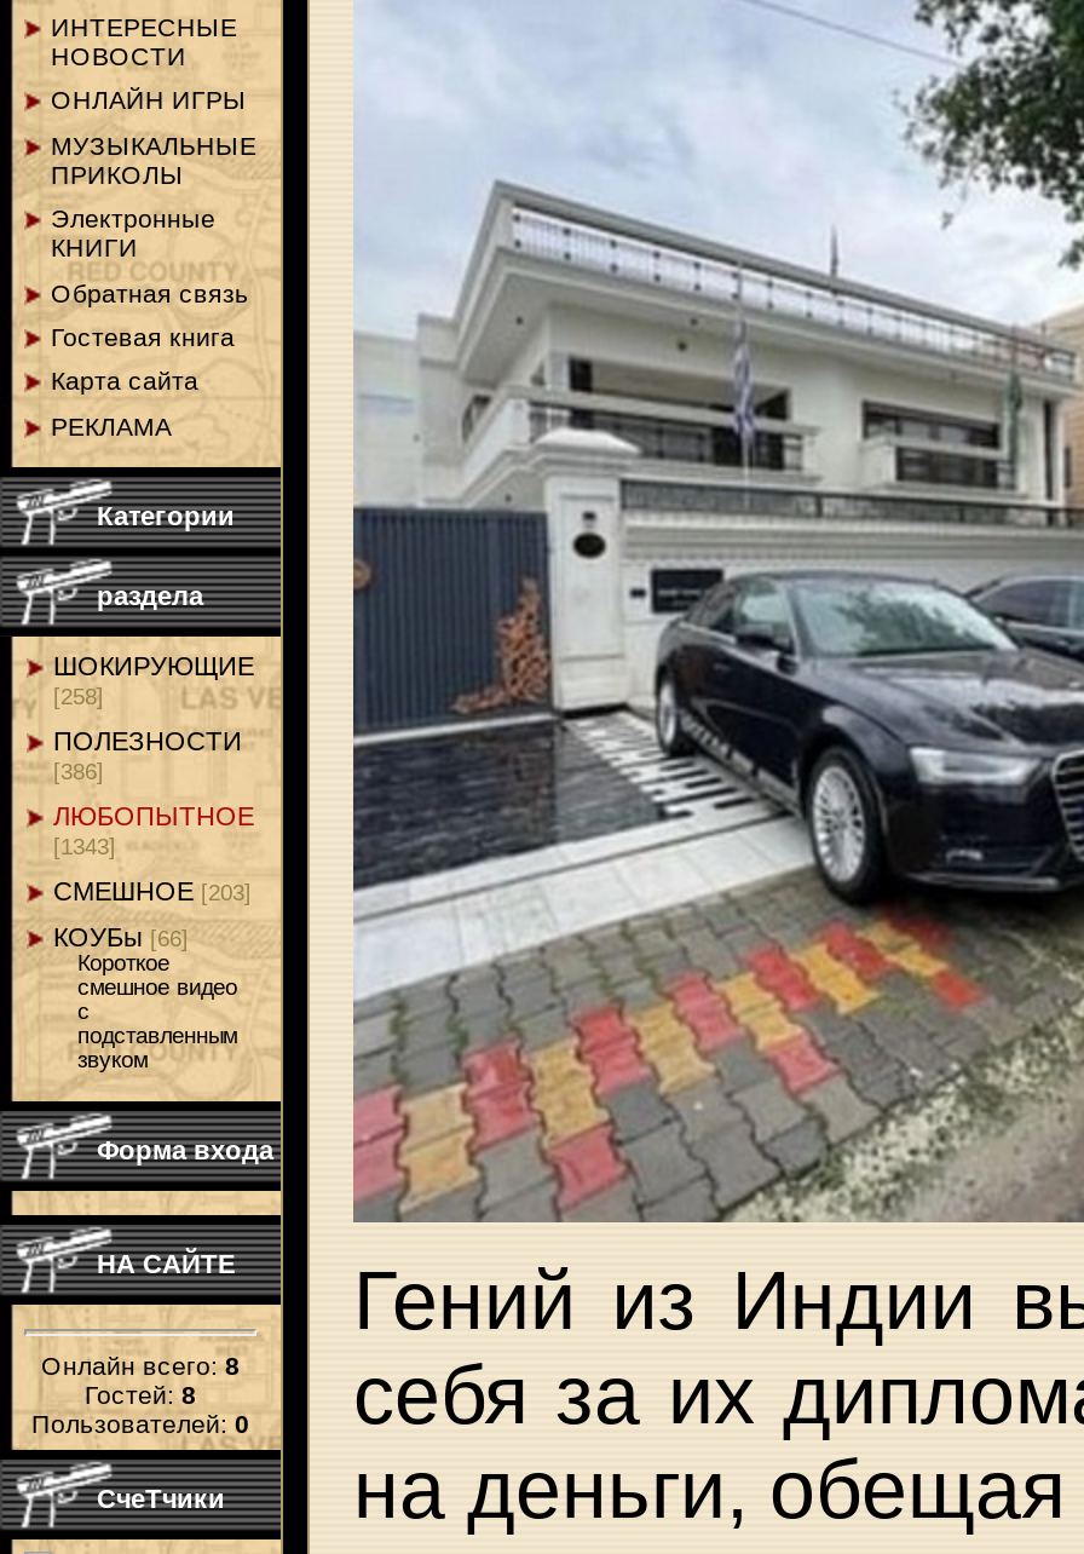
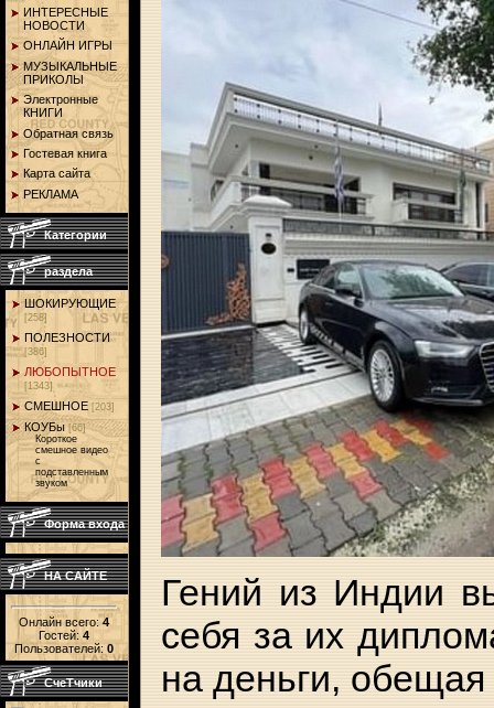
[41,1350,240,1379] Онлайн всего: 8 -> [19,615,109,628] Онлайн всего: 4
[85,1379,196,1408] Гостей: 8 -> [39,628,89,642] Гостей: 4

